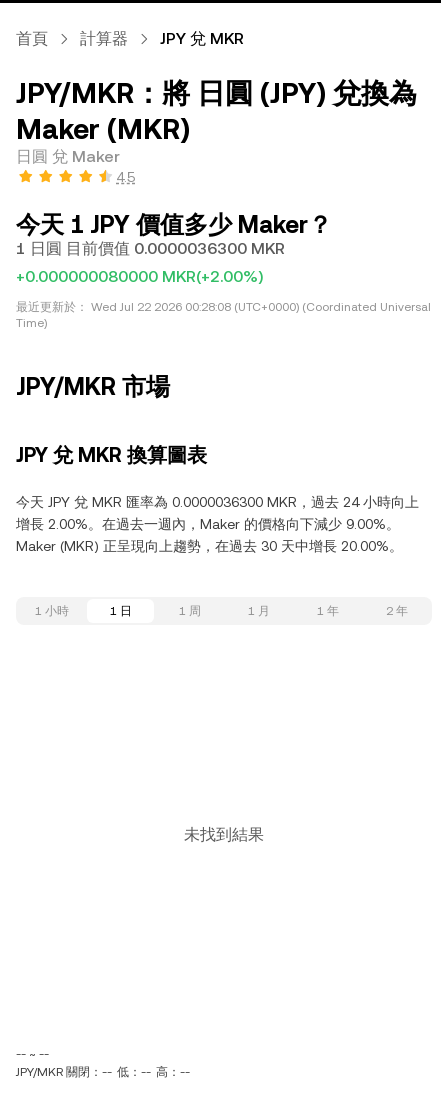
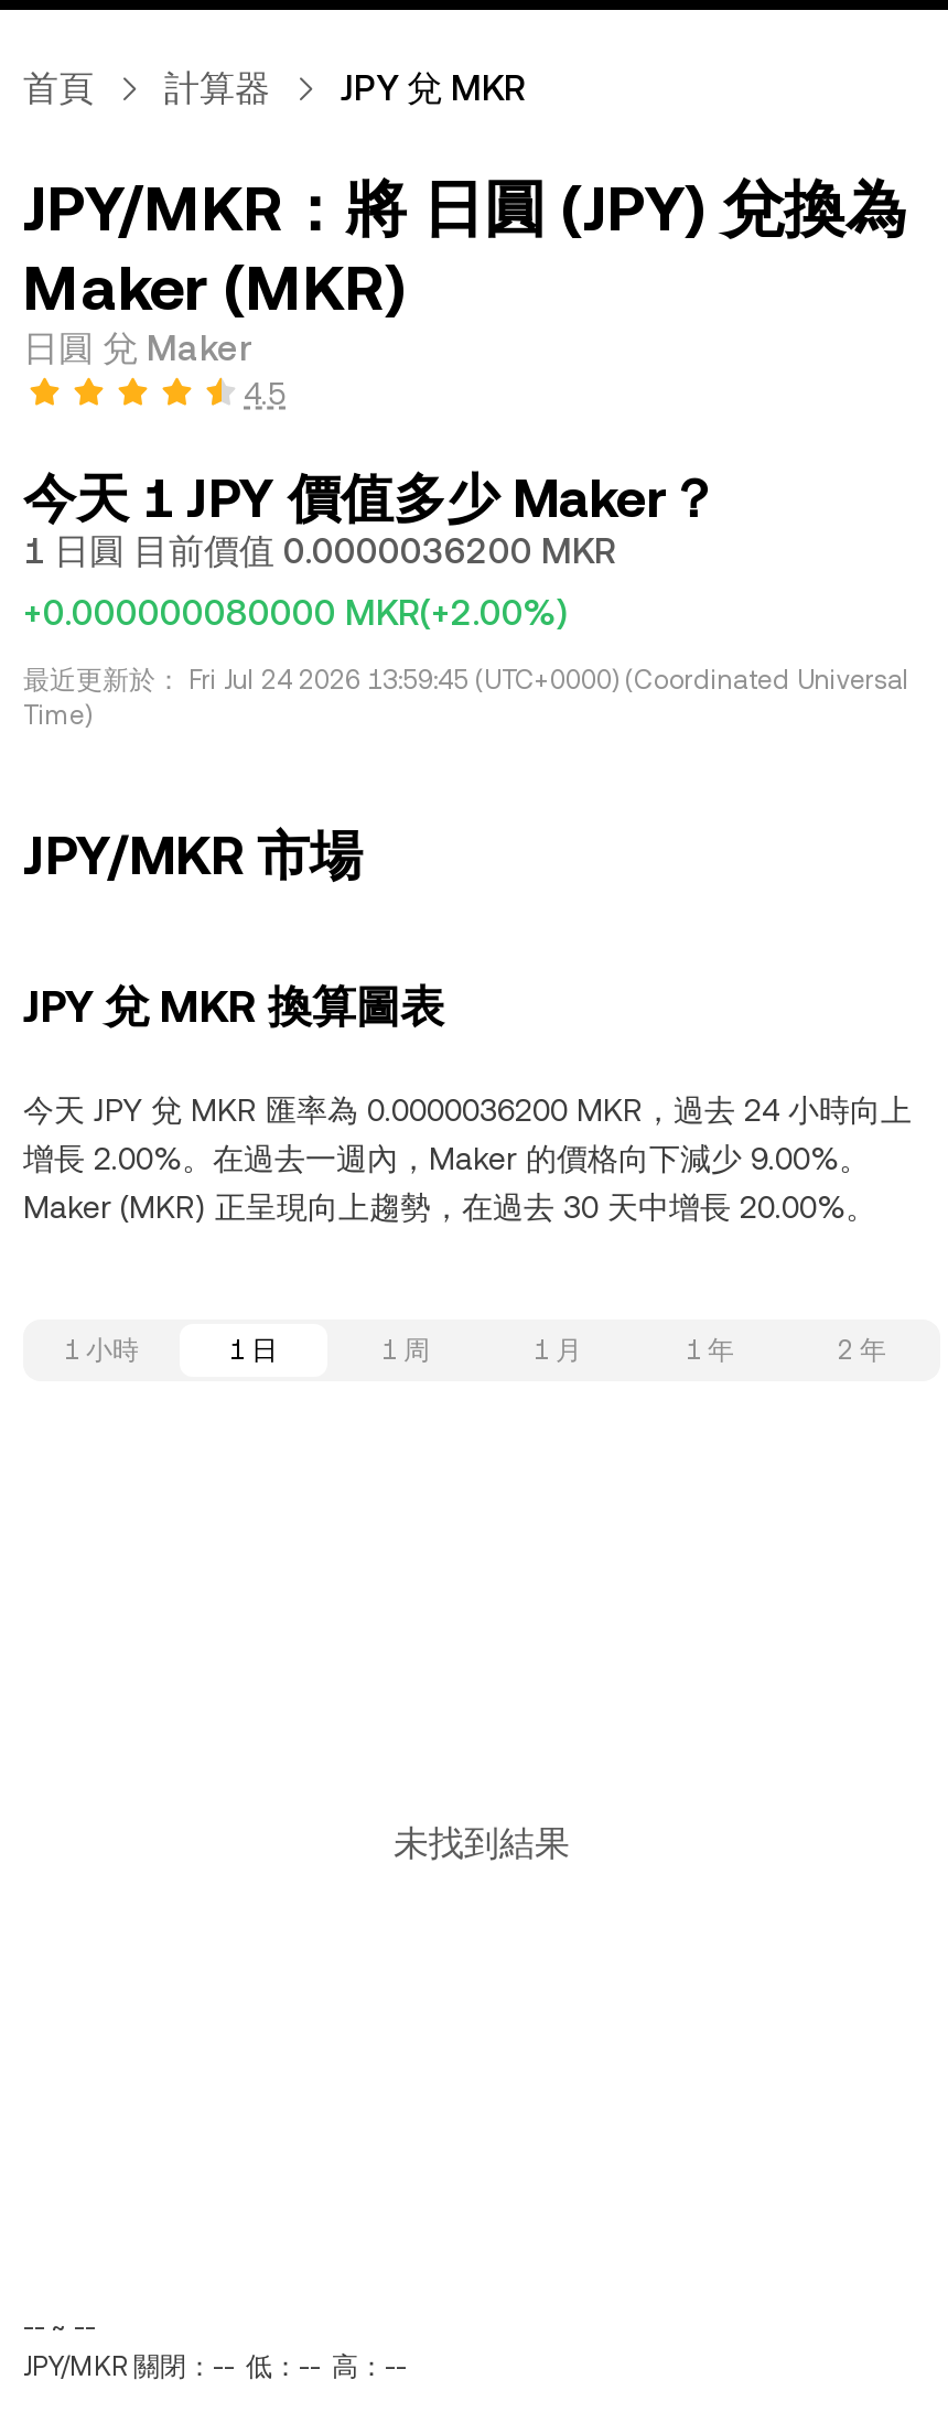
[16,239,285,258] 1 日圓 目前價值 0.0000036300 MKR -> [23,530,616,572] 1 日圓 目前價值 0.0000036200 MKR
[16,300,431,314] 最近更新於：Wed Jul 22 2026 00:28:08 (UTC+0000) (Coordinated Universal -> [23,665,909,696] 最近更新於：Fri Jul 24 2026 13:59:45 (UTC+0000) (Coordinated Universal
[16,494,419,510] 今天 JPY 兌 MKR 匯率為 0.0000036300 MKR，過去 24 小時向上 -> [23,1092,912,1128] 今天 JPY 兌 MKR 匯率為 0.0000036200 MKR，過去 24 小時向上

